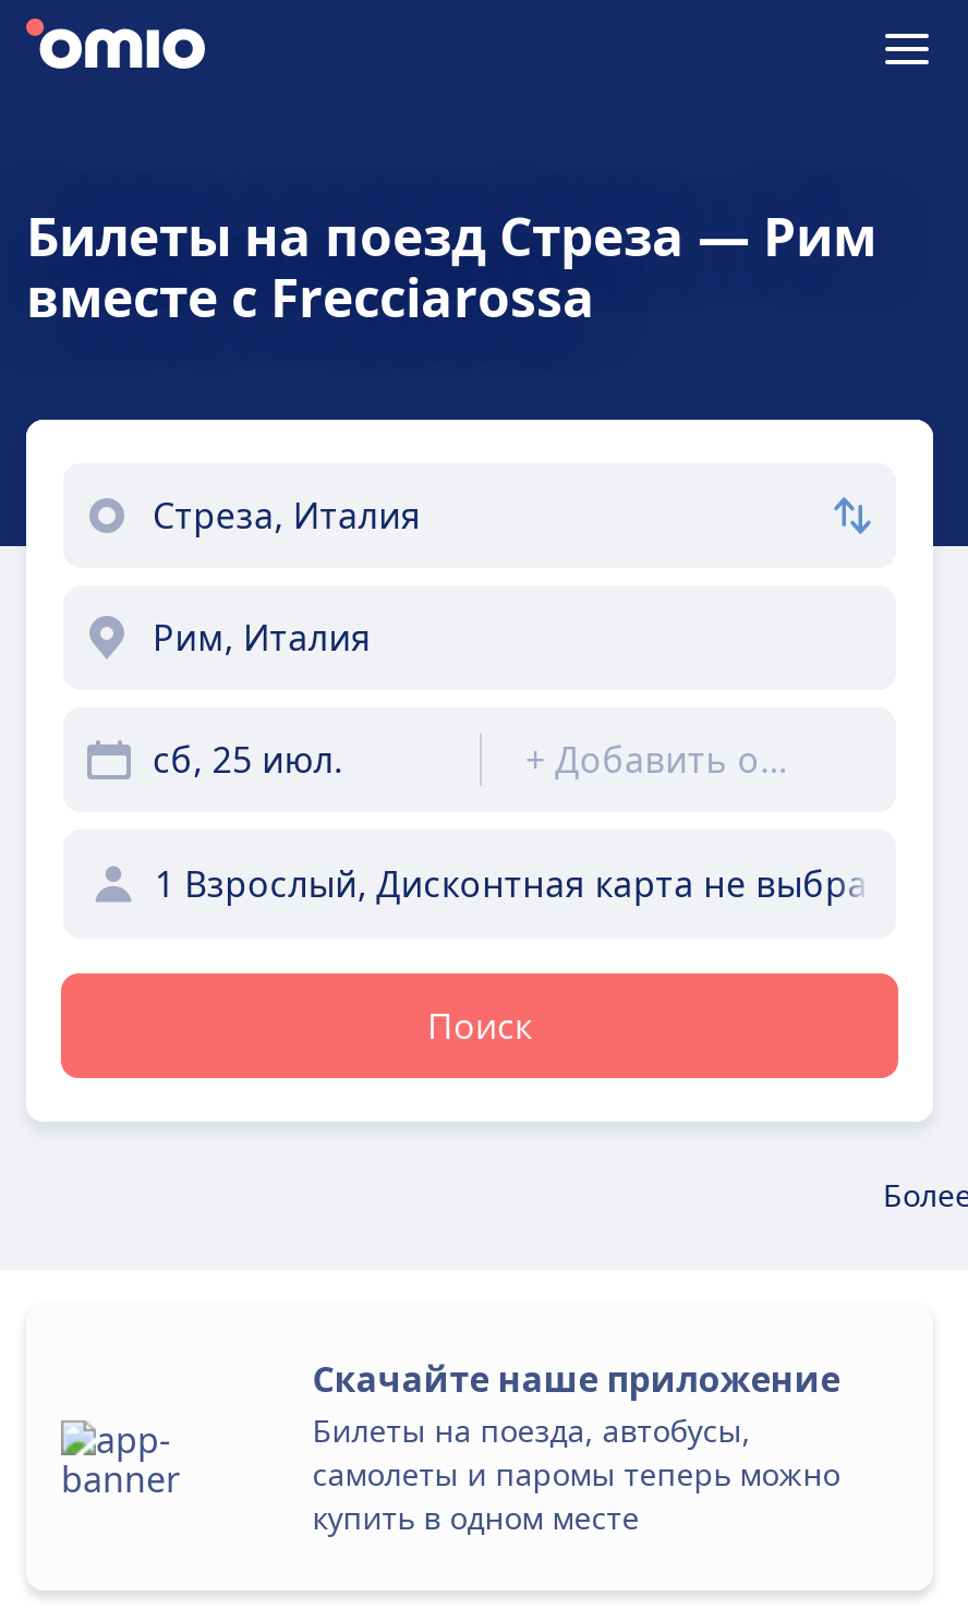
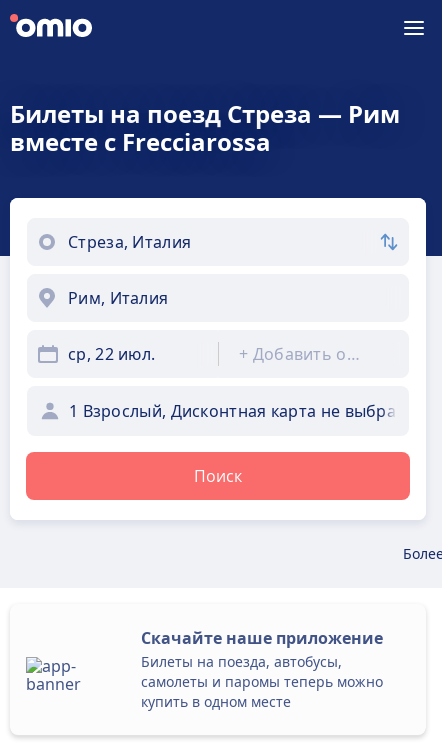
[153,736,343,784] сб, 25 июл. -> [68,343,155,365] ср, 22 июл.

